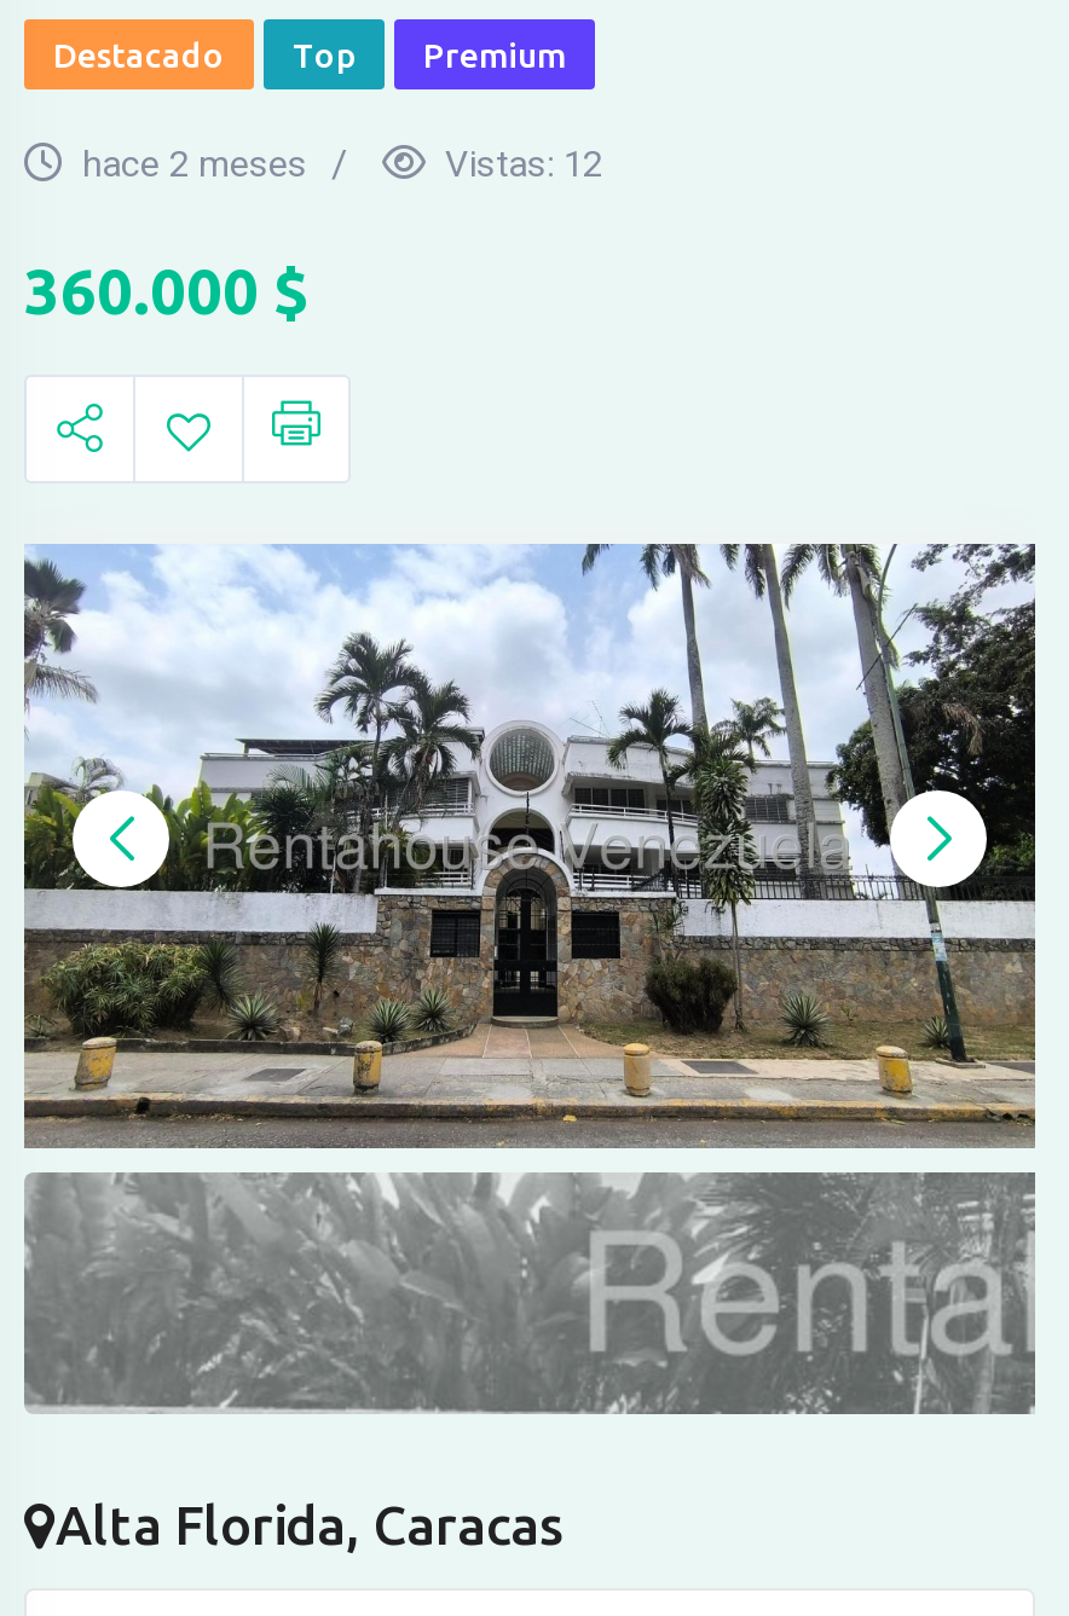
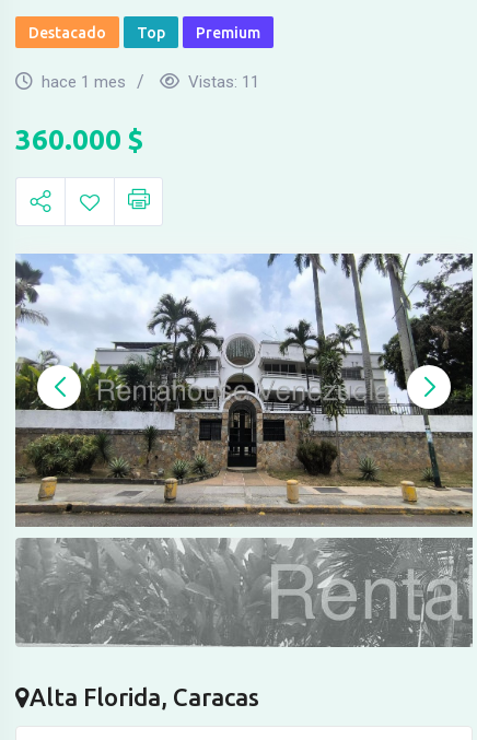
[82,143,307,186] hace 2 meses -> [42,72,126,92] hace 1 mes
[445,143,602,186] Vistas: 12 -> [188,72,259,92] Vistas: 11

